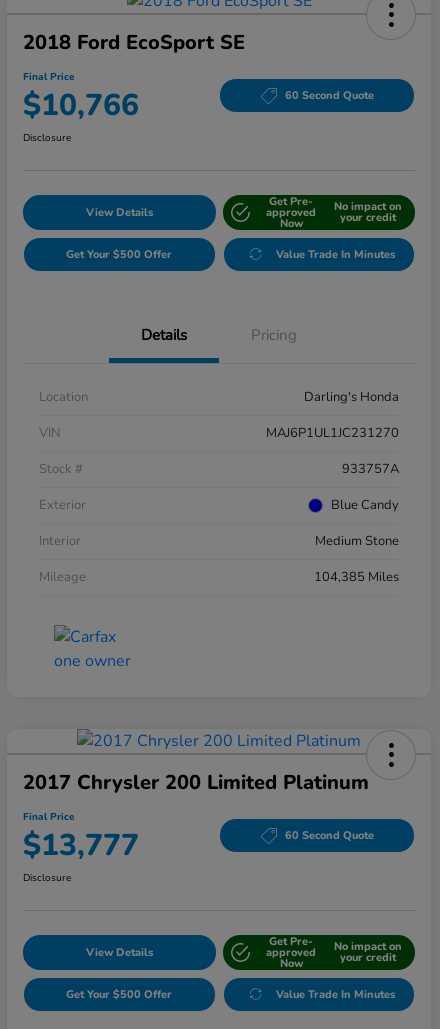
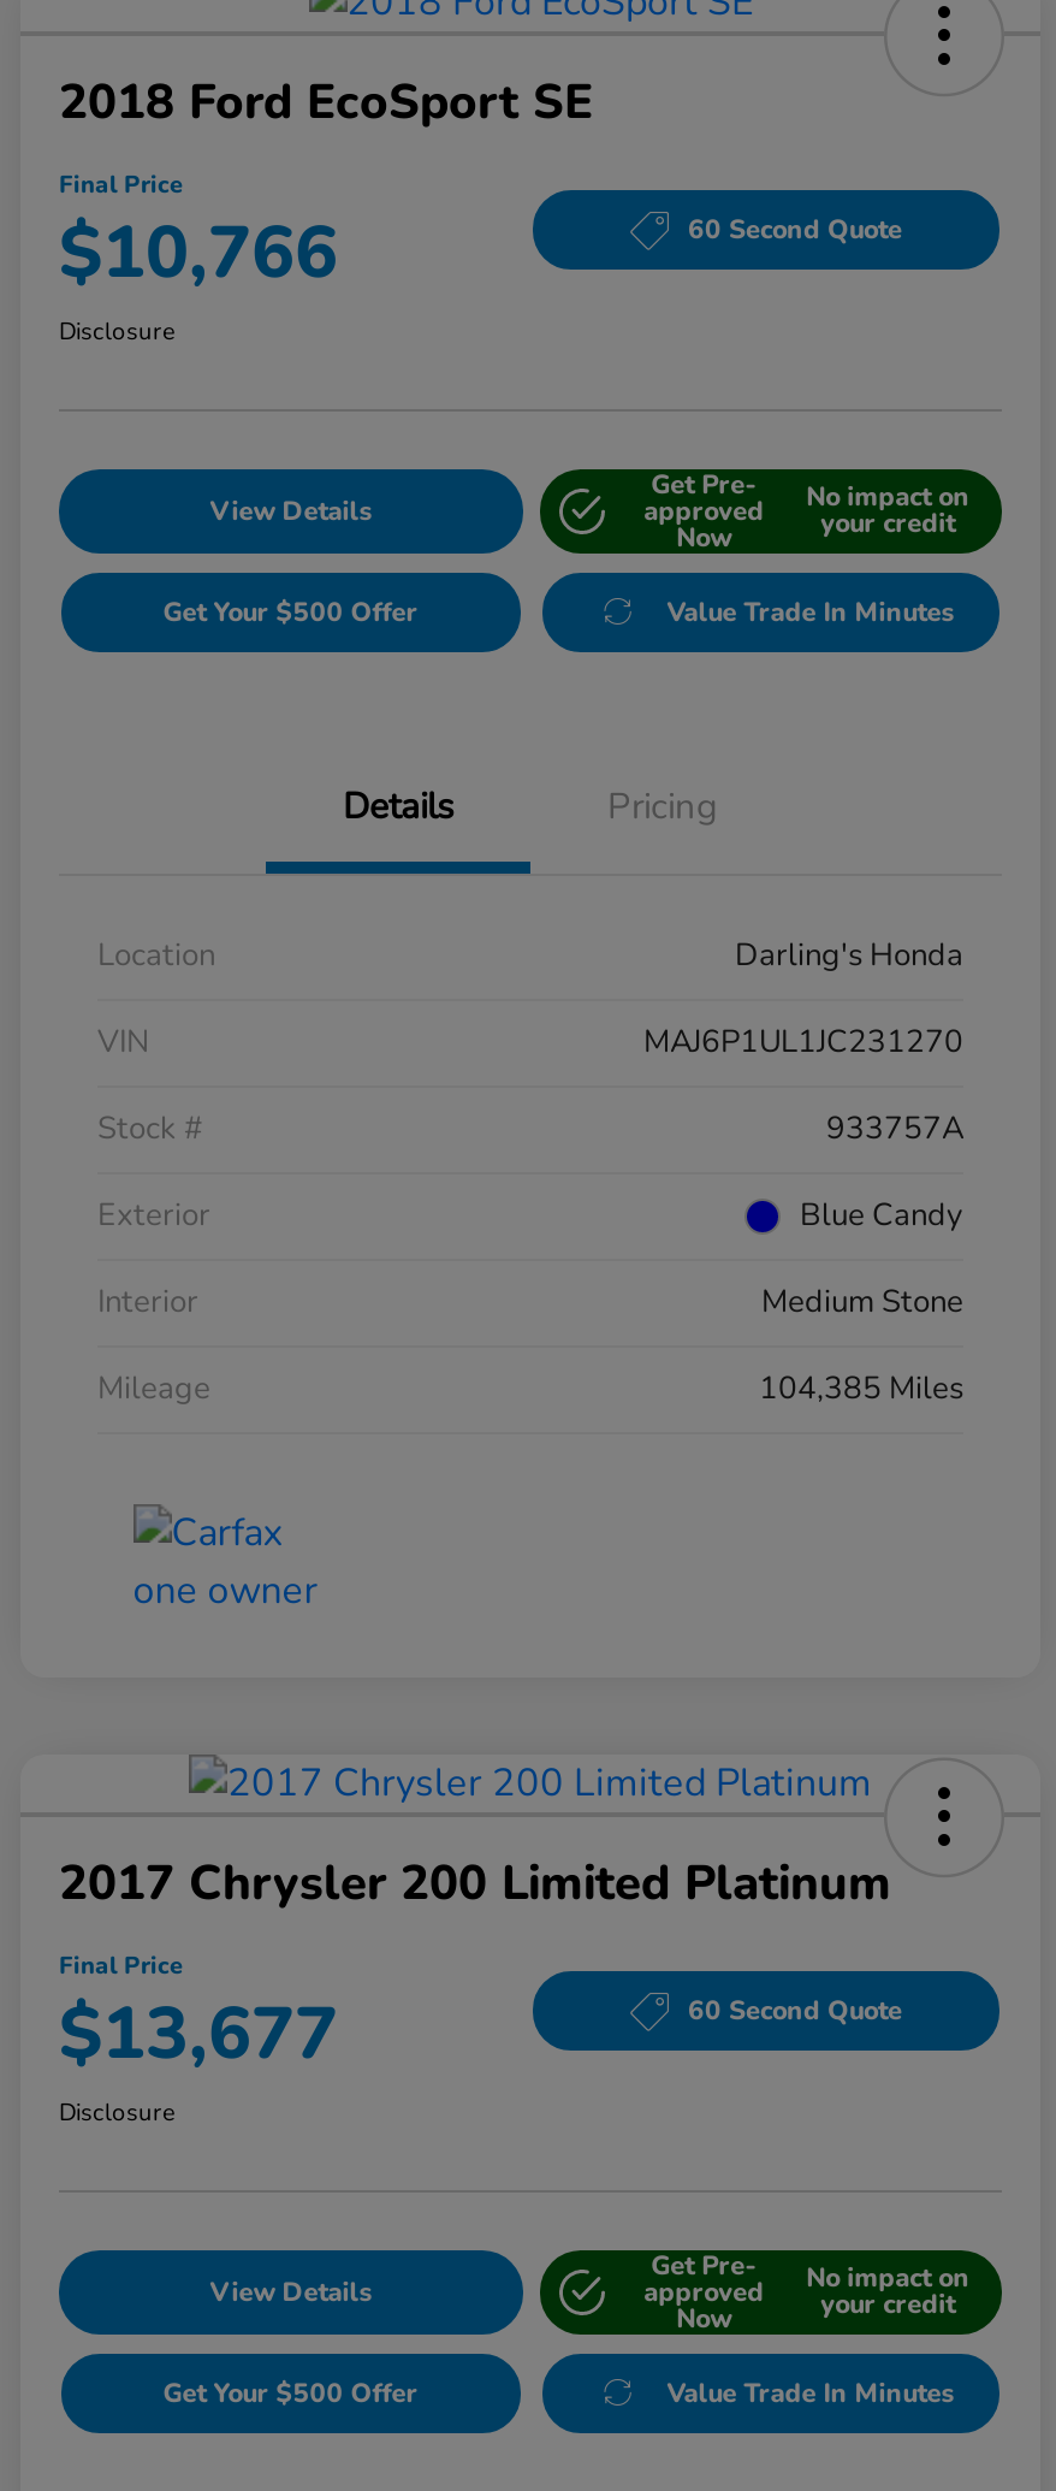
[23,825,139,866] $13,777 -> [59,1985,338,2084] $13,677

